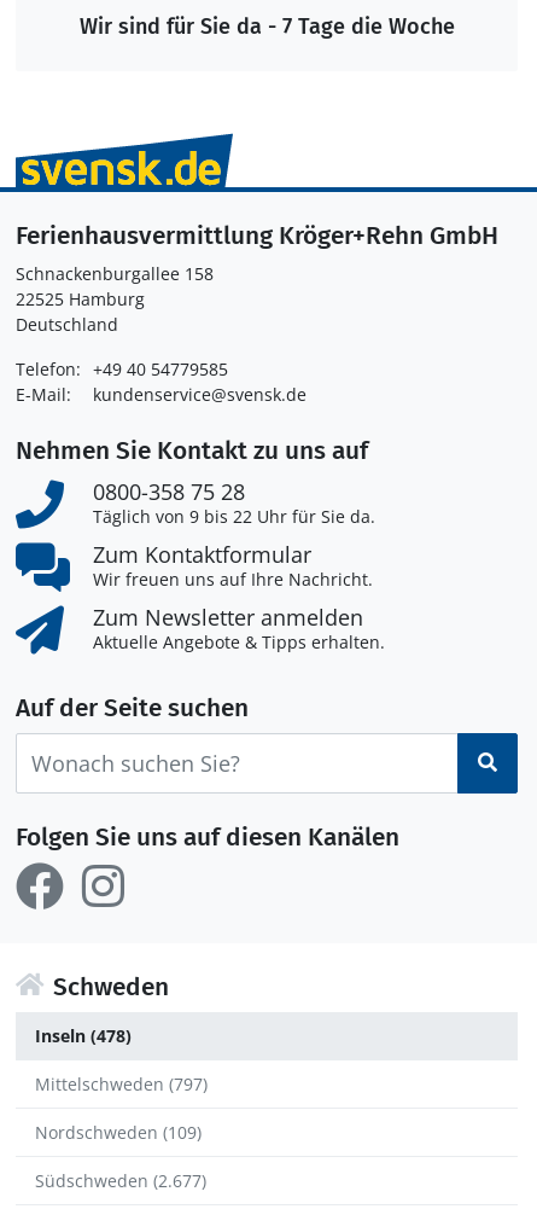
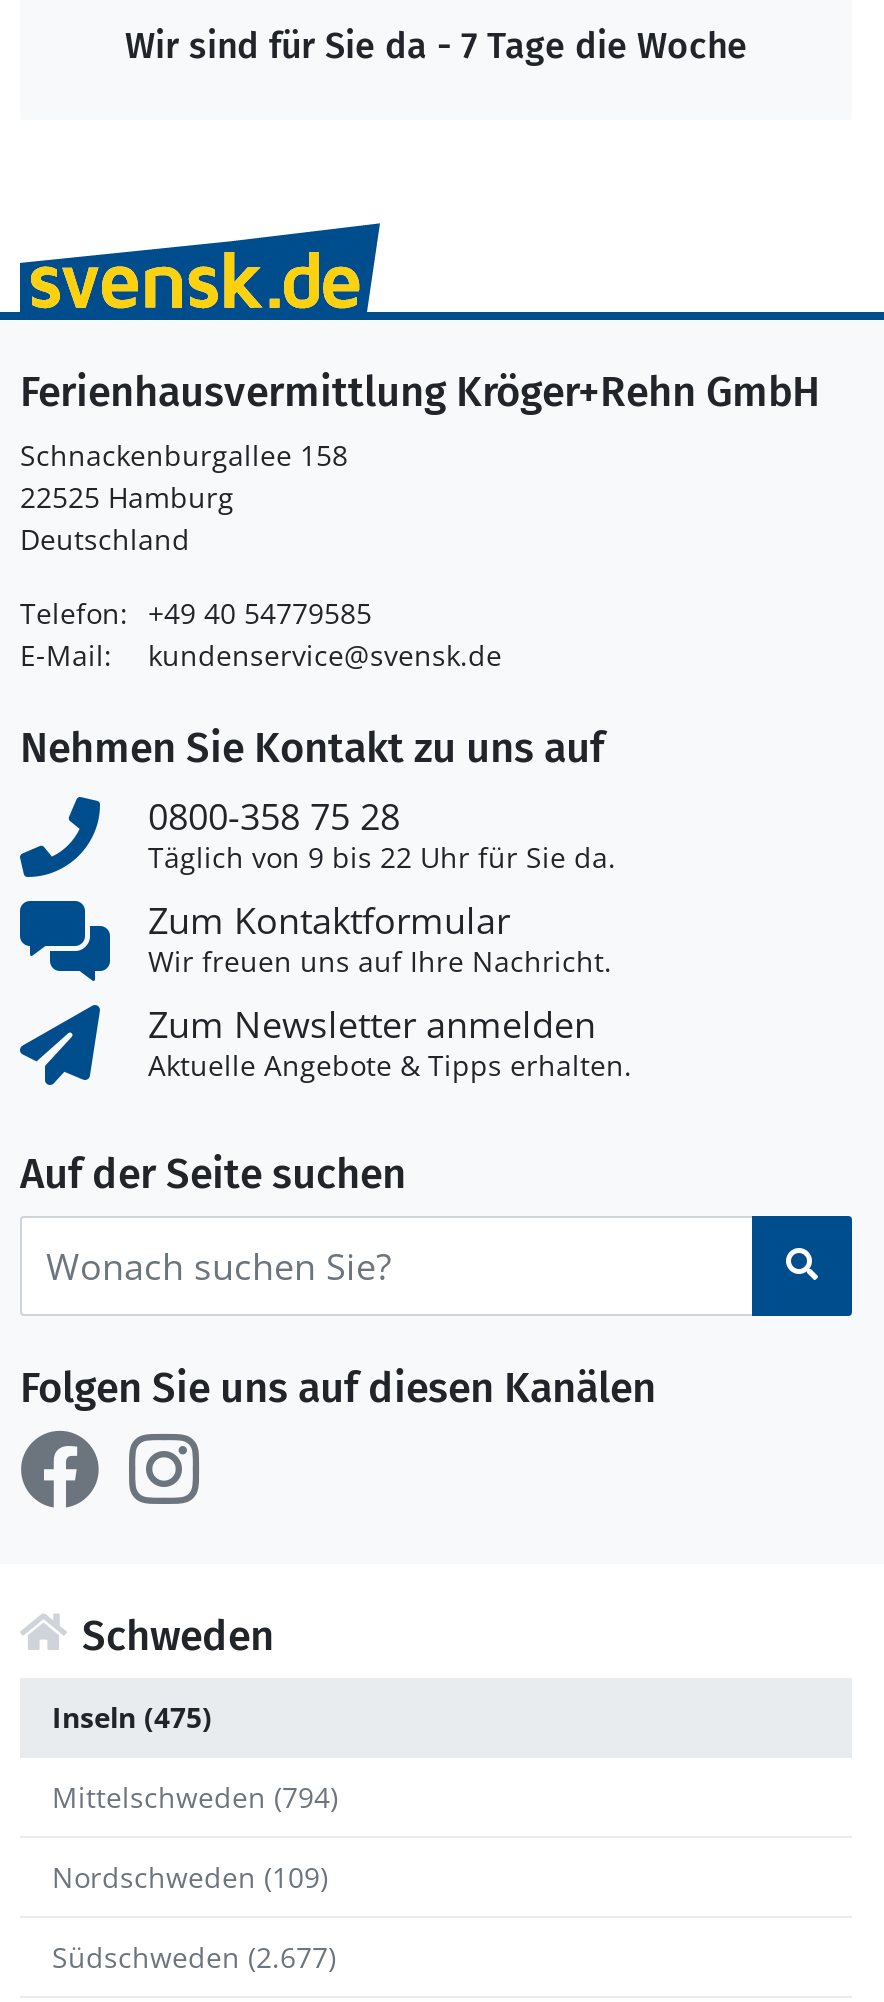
[35,1024,132,1047] Inseln (478) -> [52,1698,212,1736] Inseln (475)
[35,1073,208,1095] Mittelschweden (797) -> [52,1778,338,1816] Mittelschweden (794)

